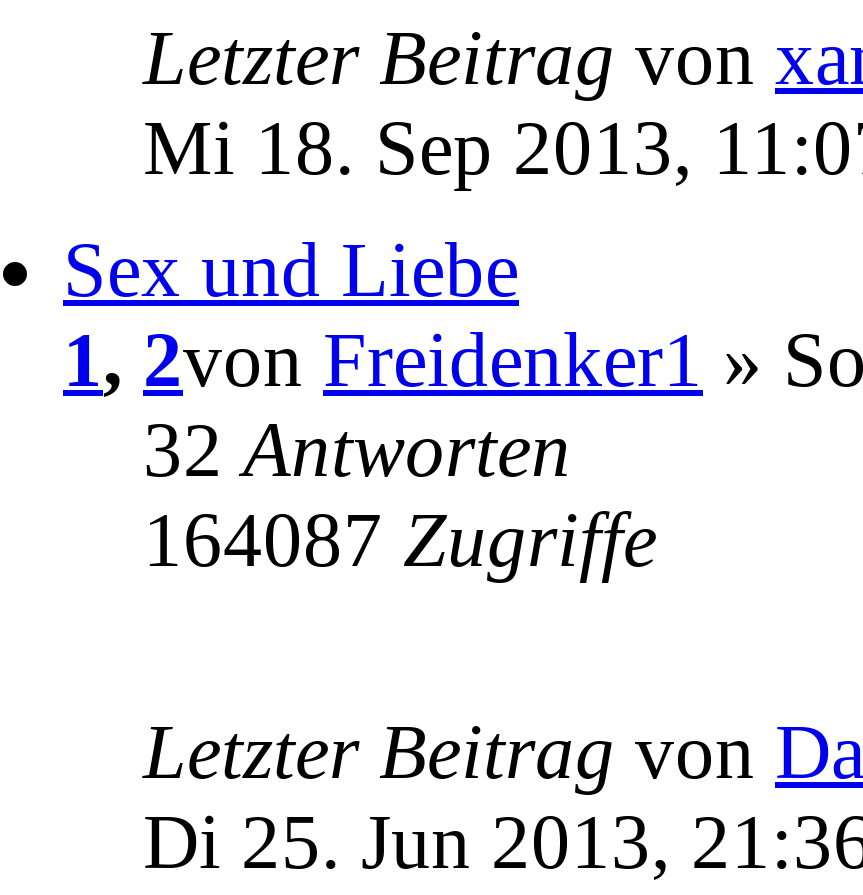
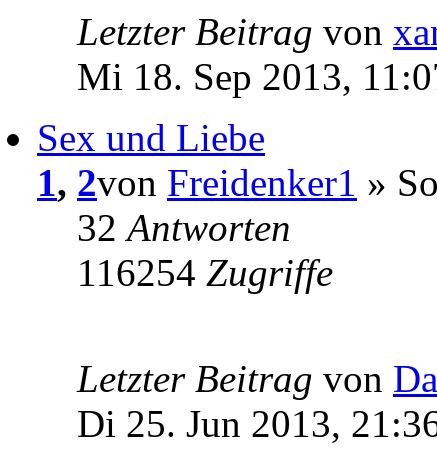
[143,496,657,582] 164087 Zugriffe -> [77,251,333,294] 116254 Zugriffe

